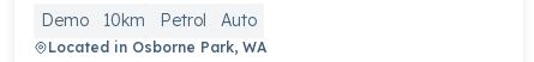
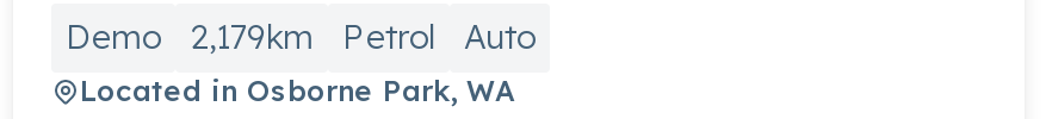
[41,10,257,31] Demo 10km Petrol Auto -> [66,15,536,58] Demo 2,179km Petrol Auto

